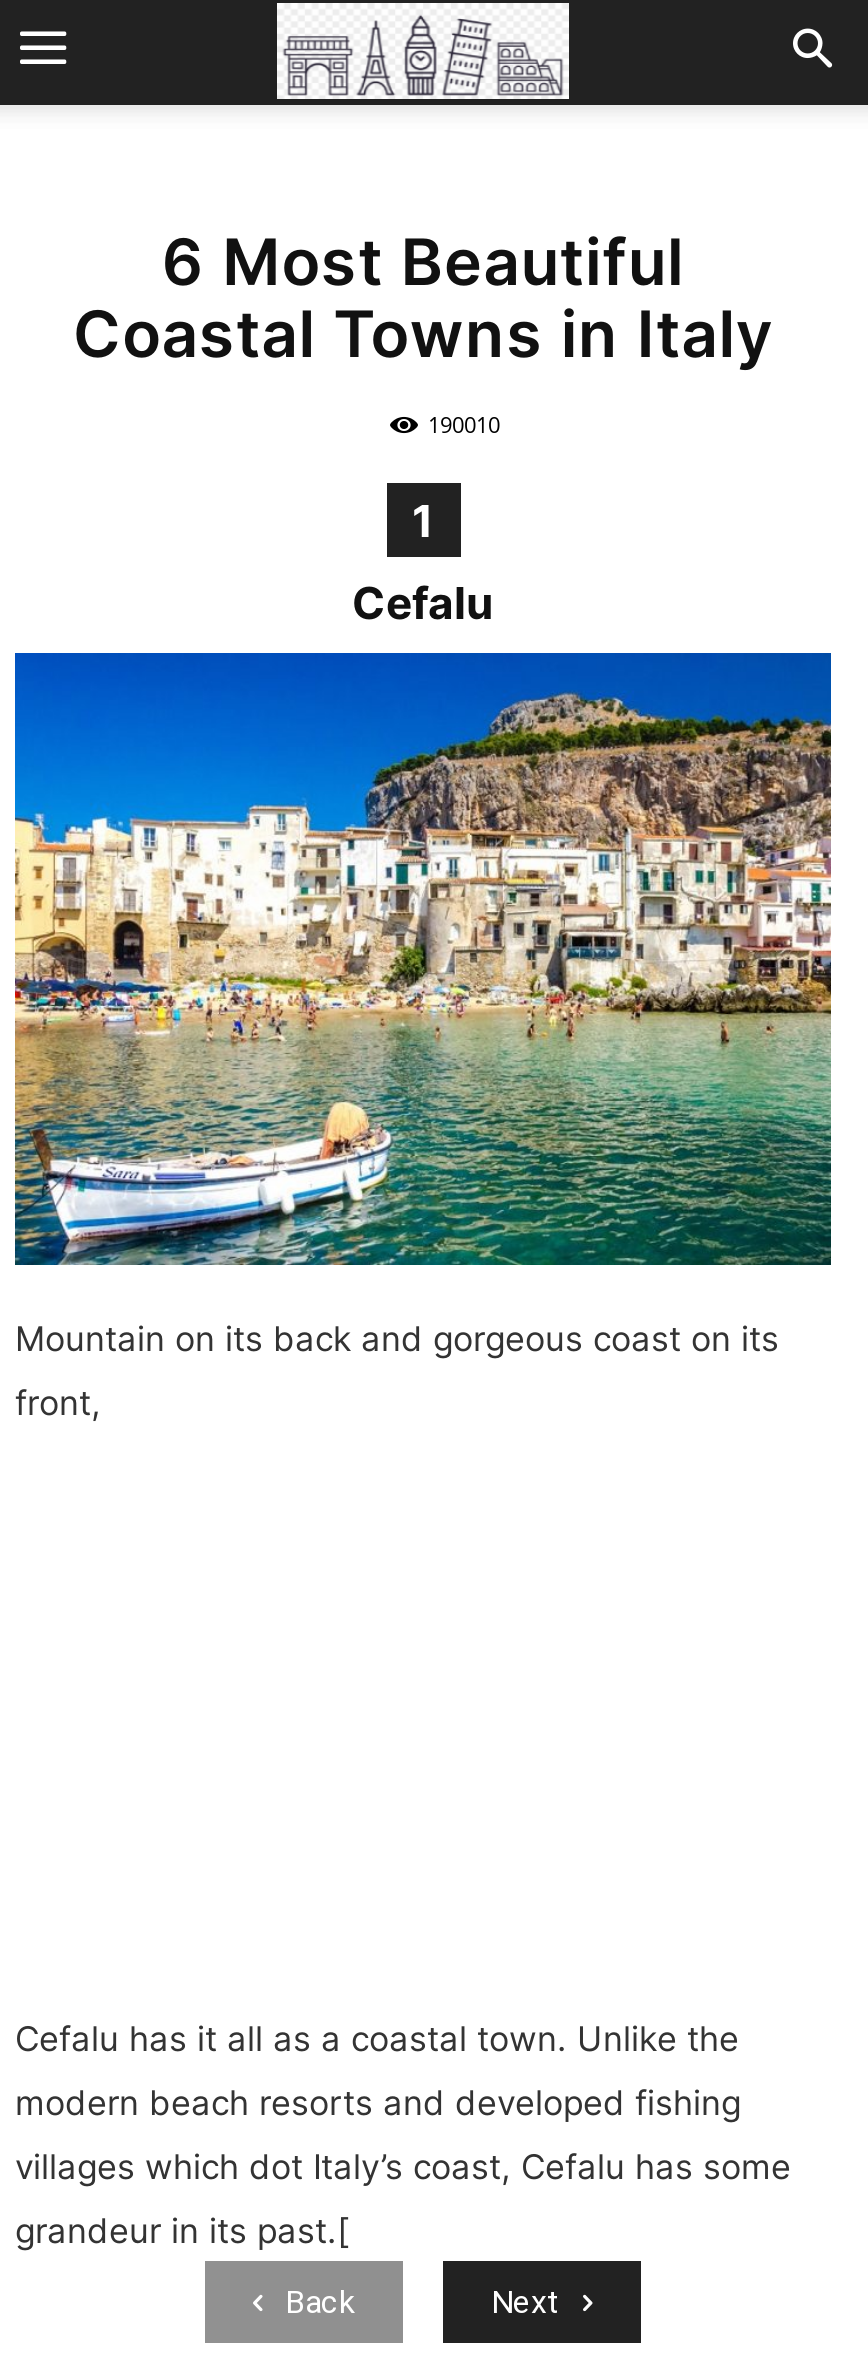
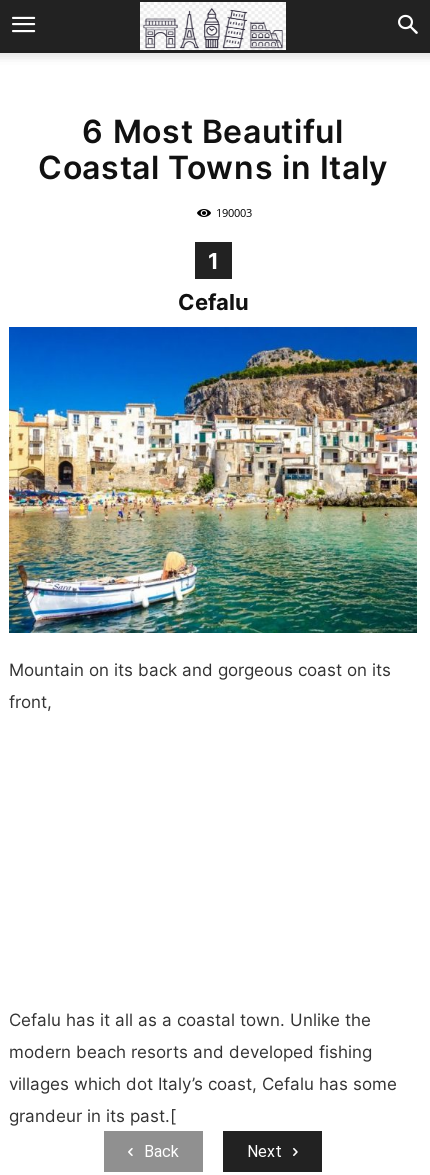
[428,409,500,439] 190010 -> [215,205,251,220] 190003

